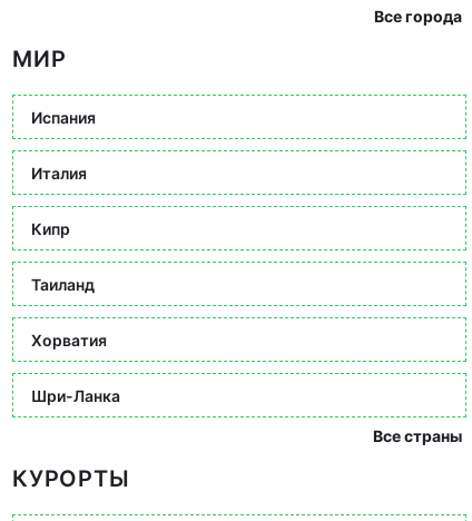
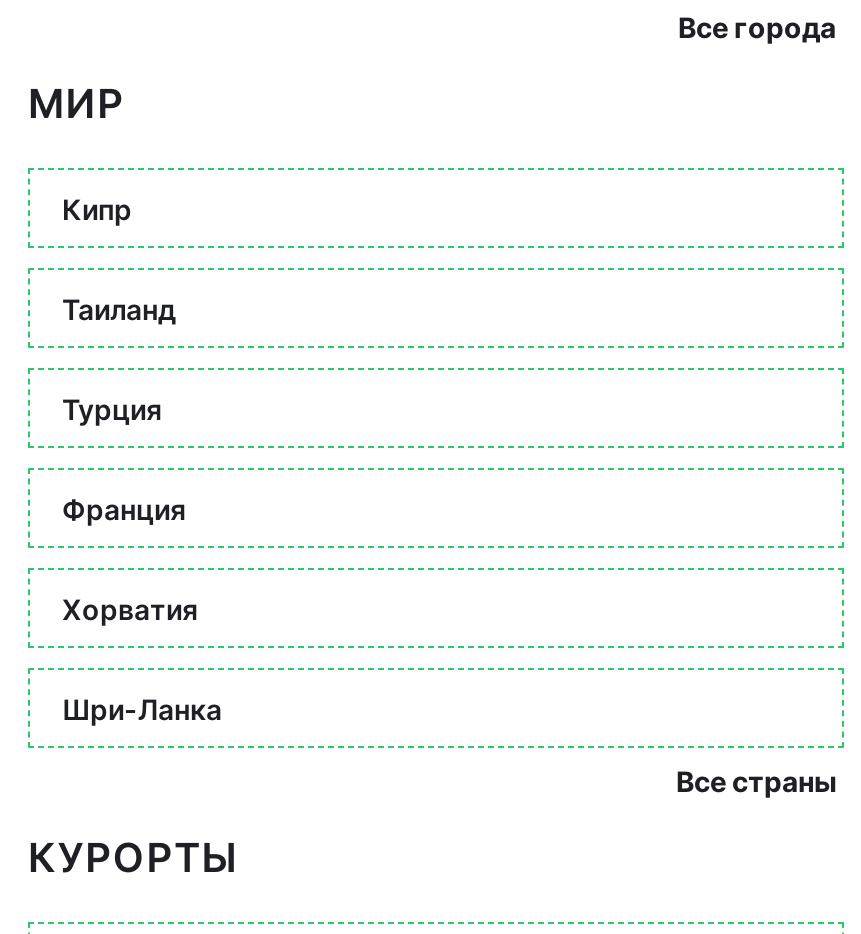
[31,107,96,182] Испания | Италия -> none
moved [31,219,95,293] -> [62,191,176,325]: Кипр | Таиланд
none -> [62,391,186,525] Турция | Франция

